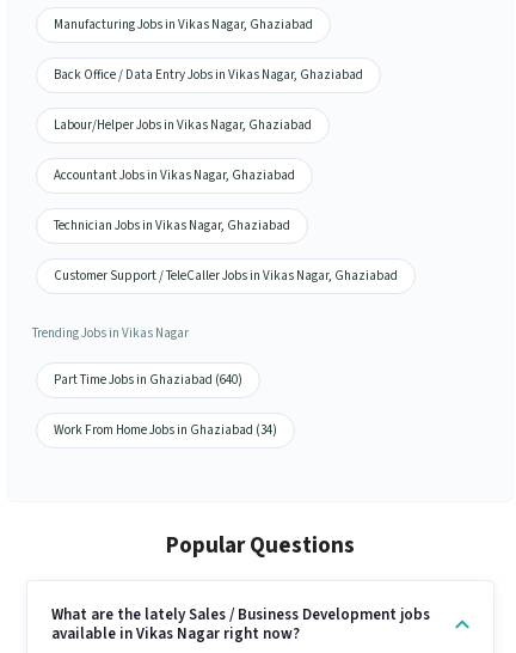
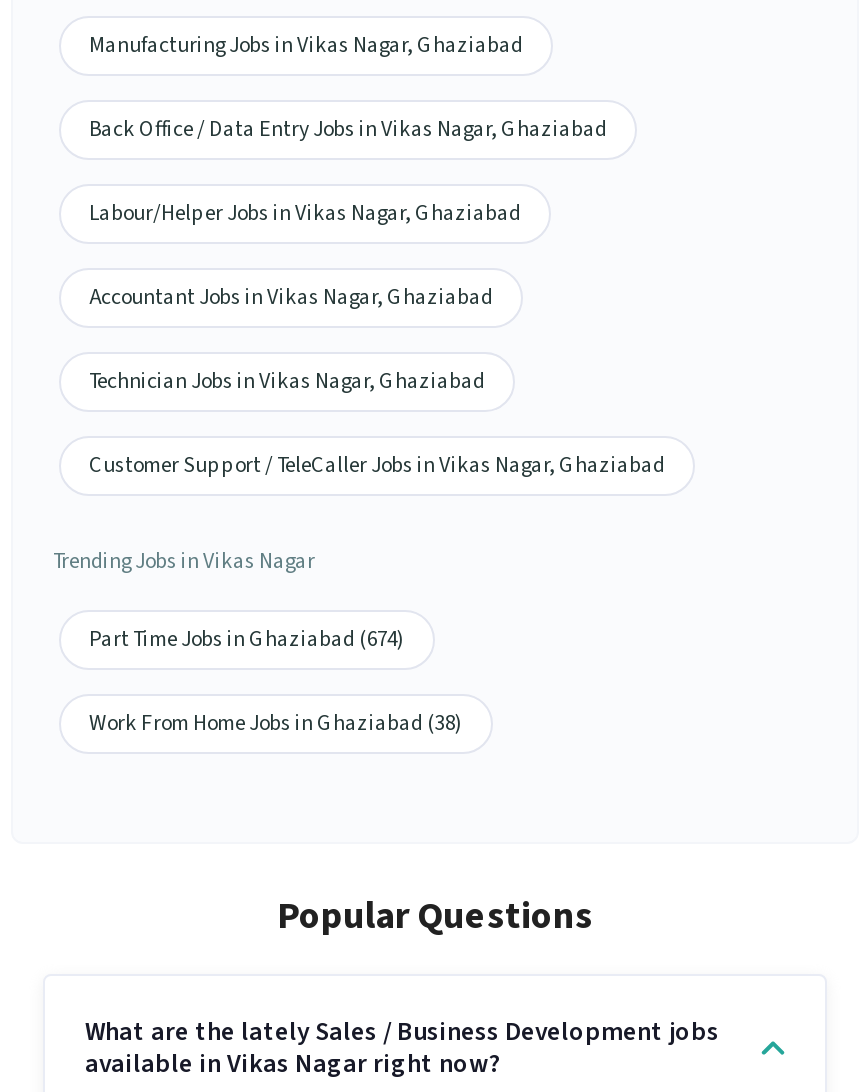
[54,371,242,389] Part Time Jobs in Ghaziabad (640) -> [89,625,405,655] Part Time Jobs in Ghaziabad (674)
[54,421,277,439] Work From Home Jobs in Ghaziabad (34) -> [89,709,463,739] Work From Home Jobs in Ghaziabad (38)

